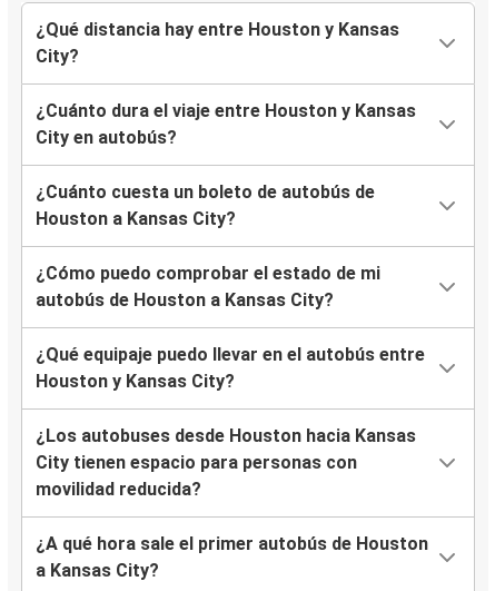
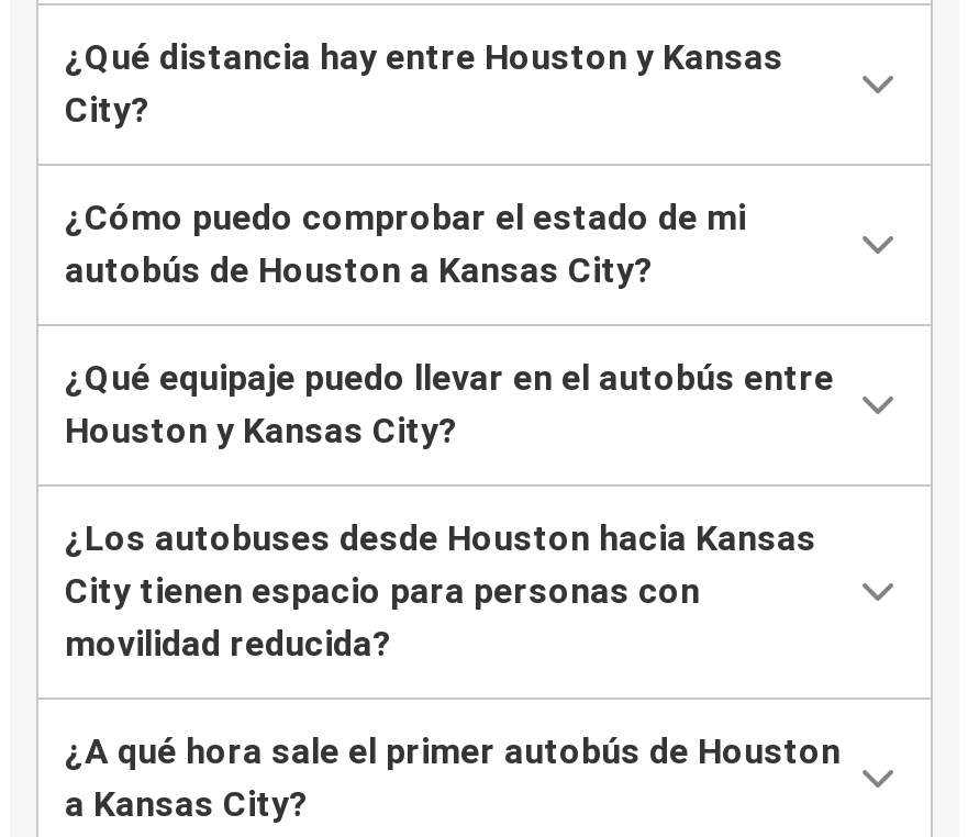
[36,101,416,230] ¿Cuánto dura el viaje entre Houston y Kansas | City en autobús? | ¿Cuánto cuesta un boleto de autobús de | Houston a Kansas City? -> none

